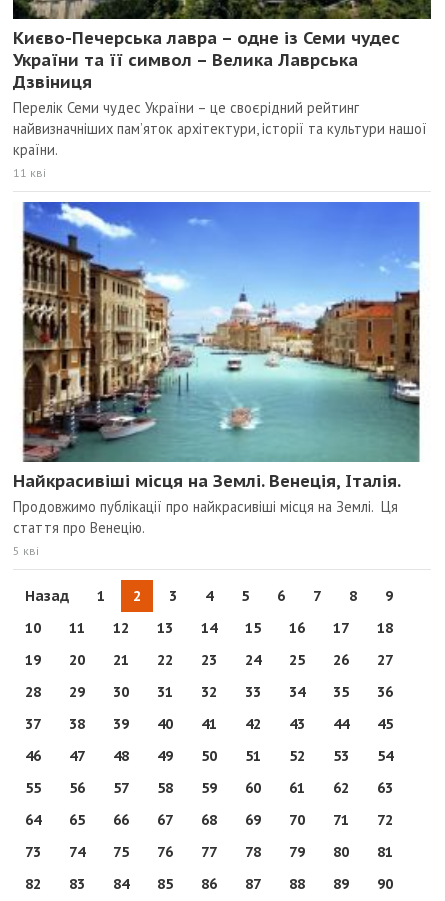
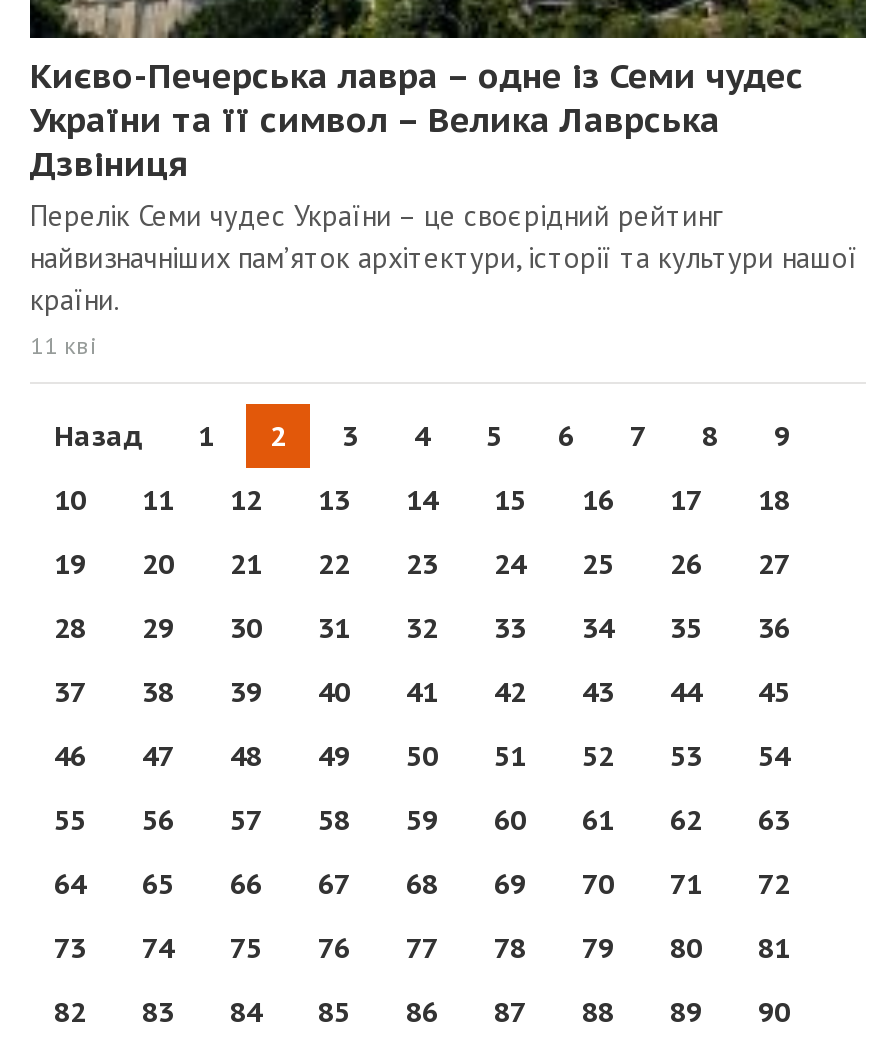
[13,201,421,558] [image] | Найкрасивіші місця на Землі. Венеція, Італія. | Продовжимо публікації про найкрасивіші місця на Землі. Ця | стаття про Венецію. | 5 кві -> none

